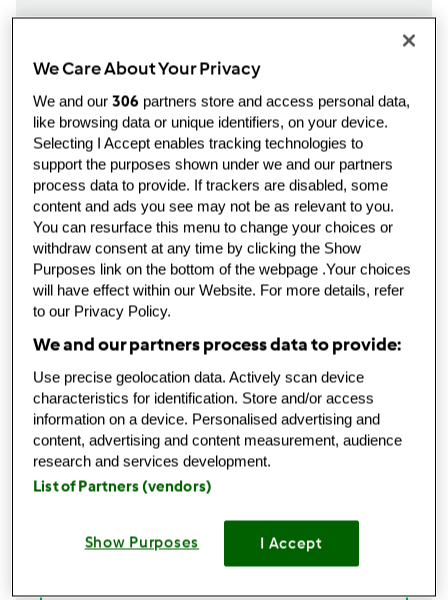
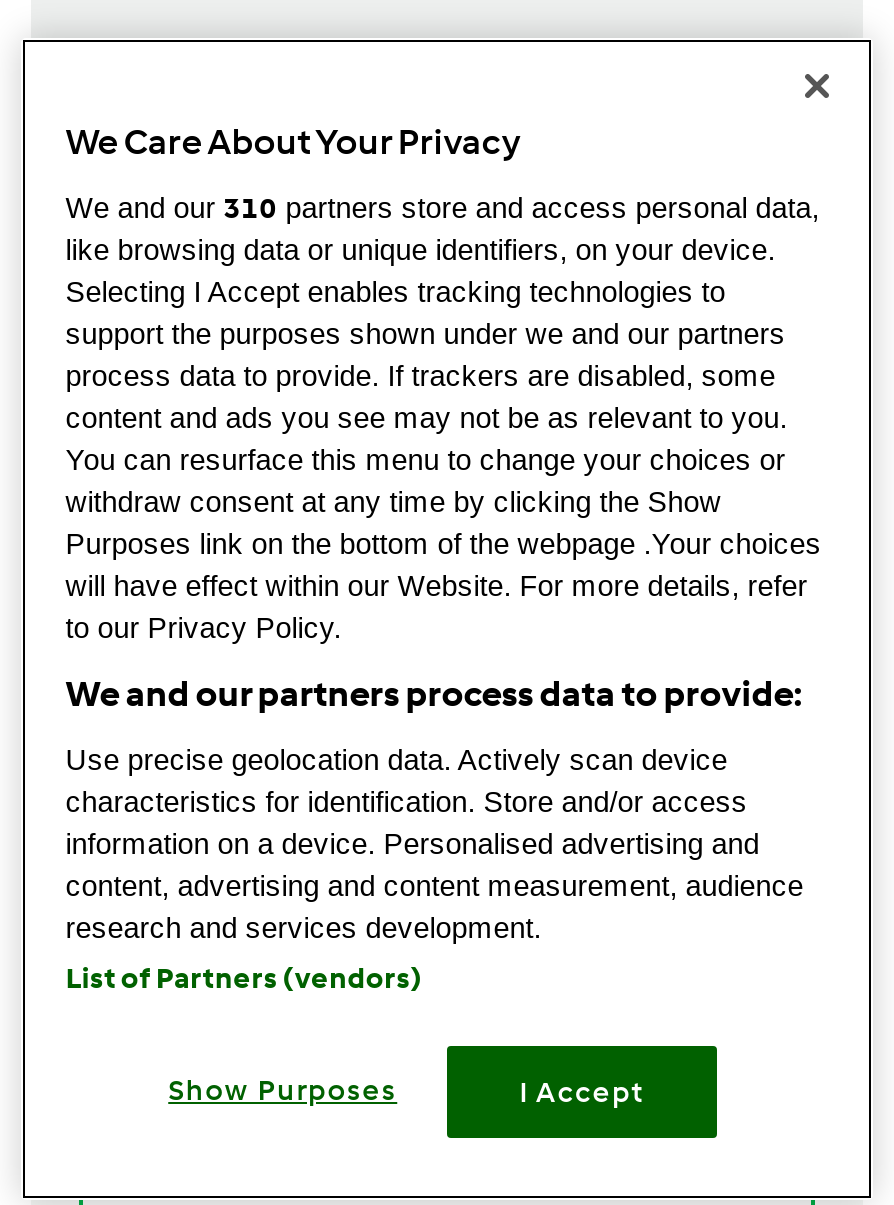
[33,92,410,110] We and our 306 partners store and access personal data, -> [65,189,819,225] We and our 310 partners store and access personal data,

